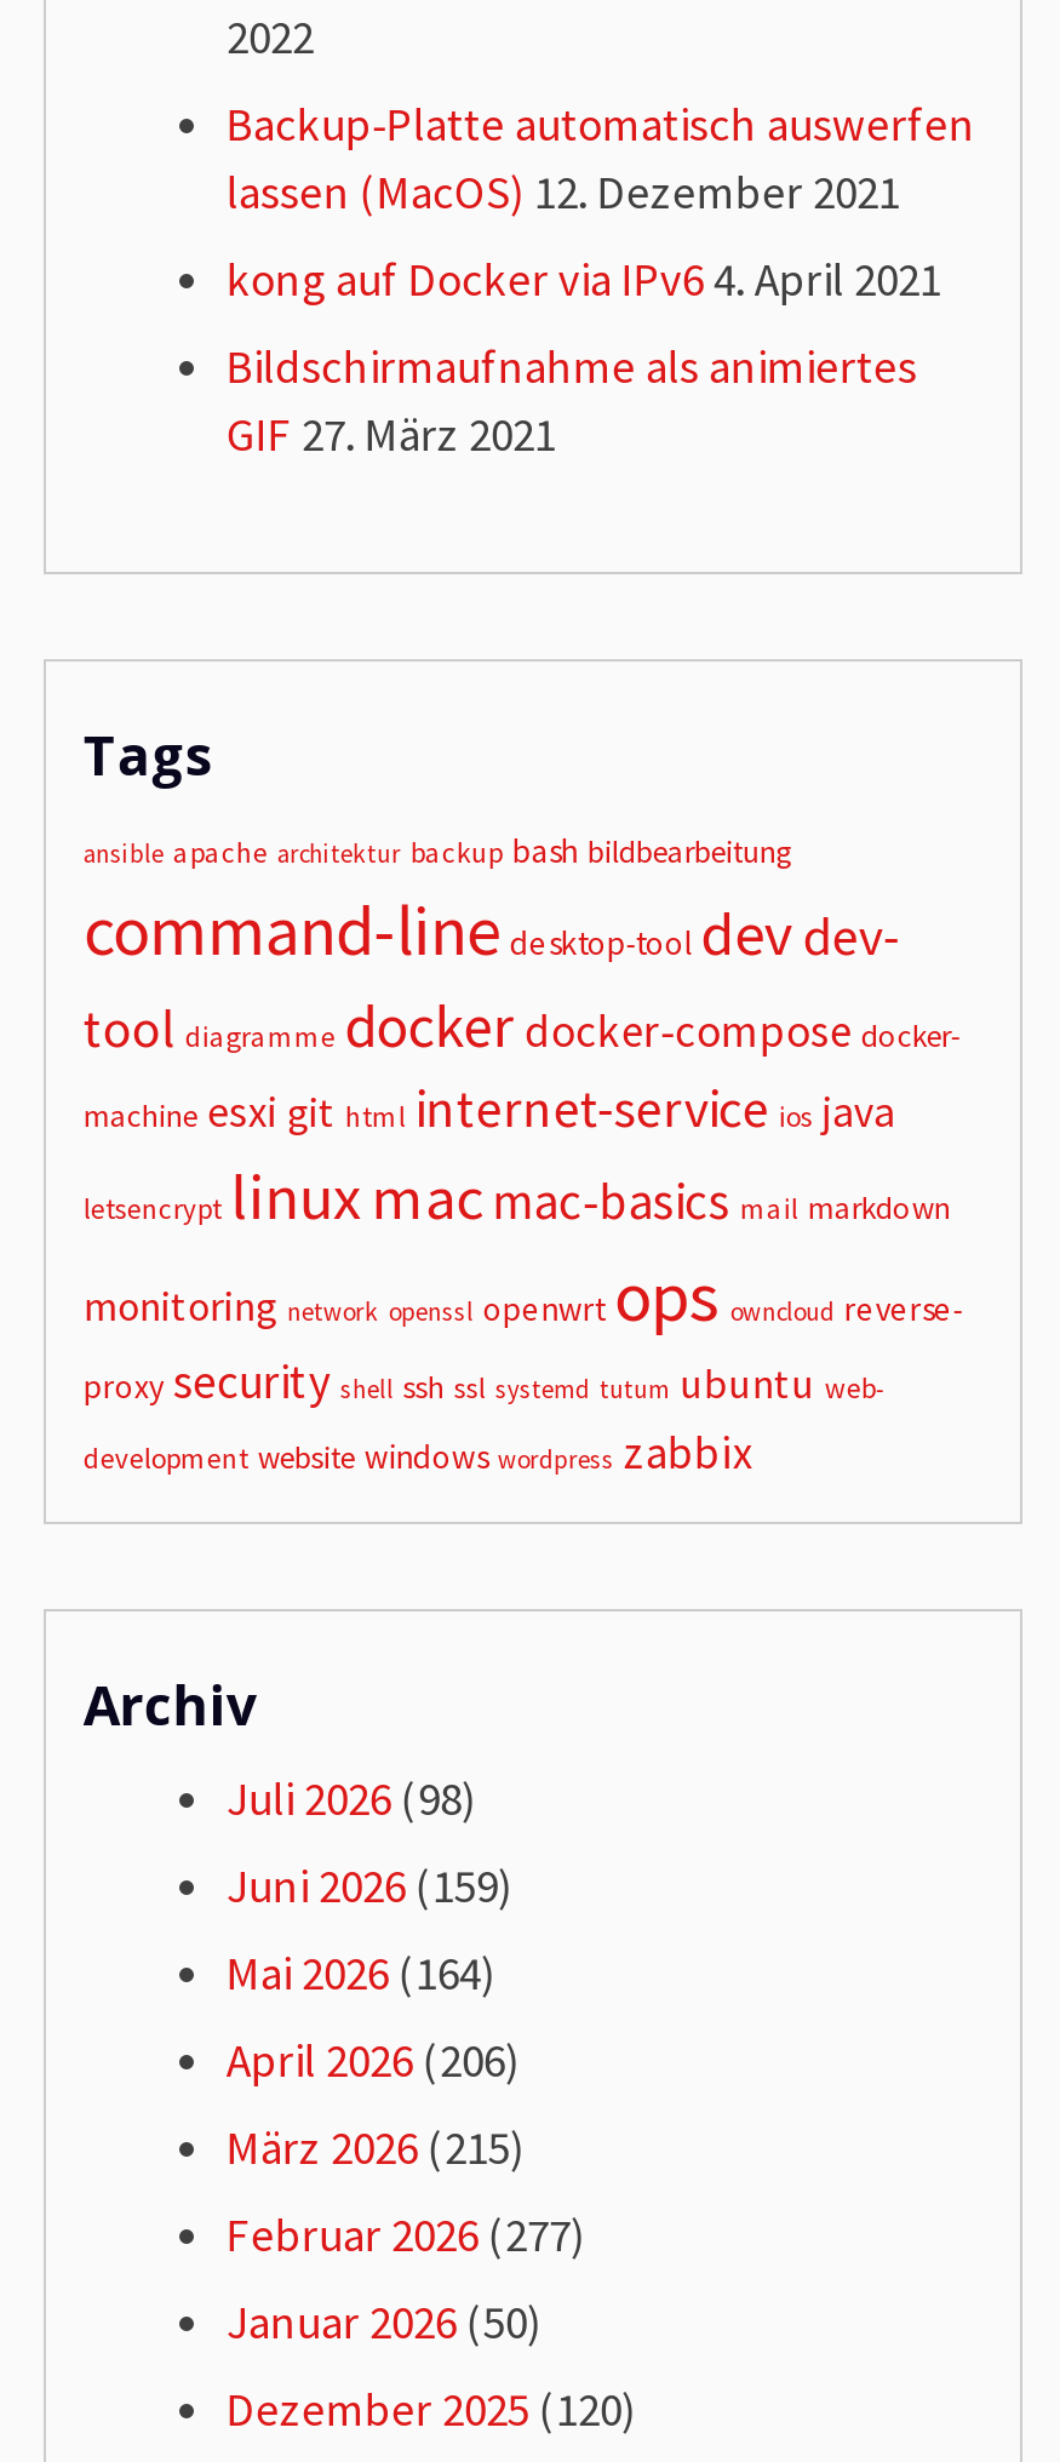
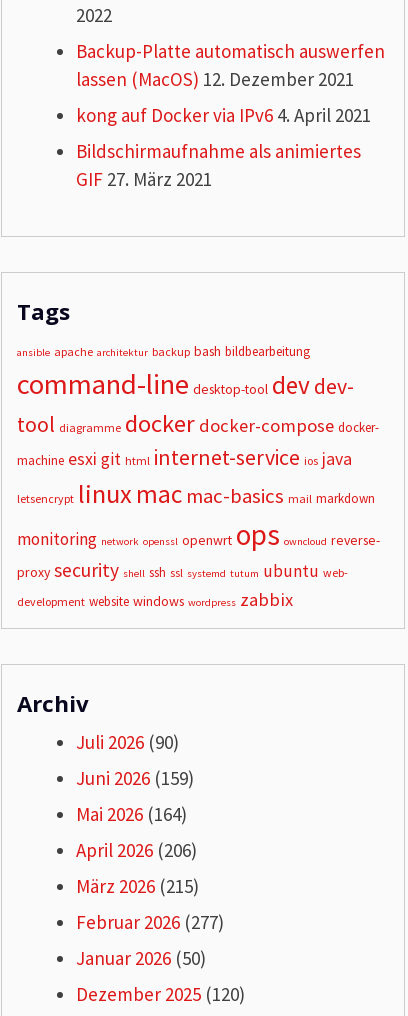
[226,1770,476,1828] Juli 2026 (98) -> [76,730,179,754] Juli 2026 (90)

